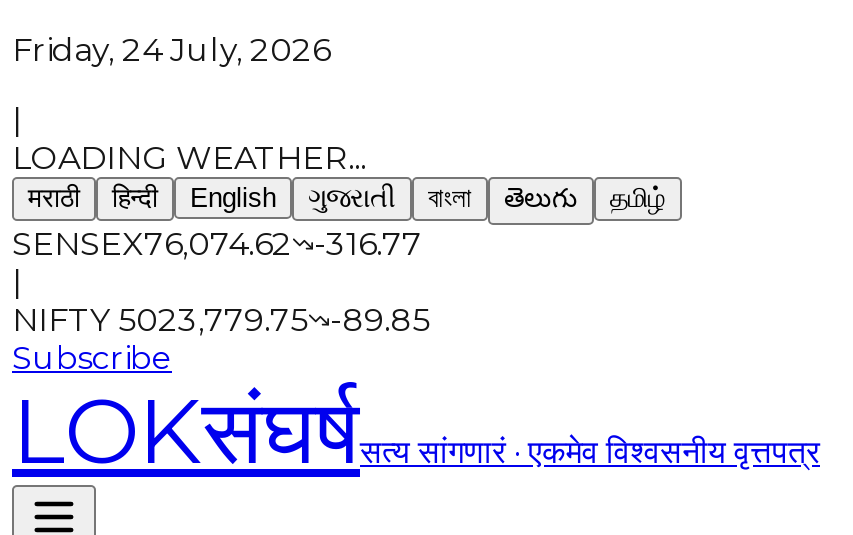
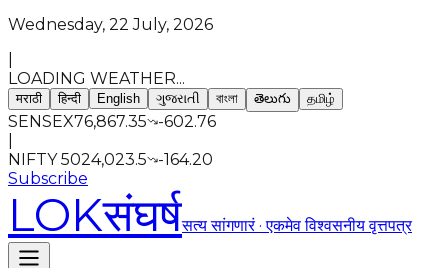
[12,31,330,69] Friday, 24 July, 2026 -> [8,15,213,34] Wednesday, 22 July, 2026
[12,225,422,263] SENSEX76,074.62 -316.77 -> [8,112,216,131] SENSEX76,867.35 -602.76
[12,301,430,339] NIFTY 5023,779.75 -89.85 -> [8,150,213,169] NIFTY 5024,023.5 -164.20

